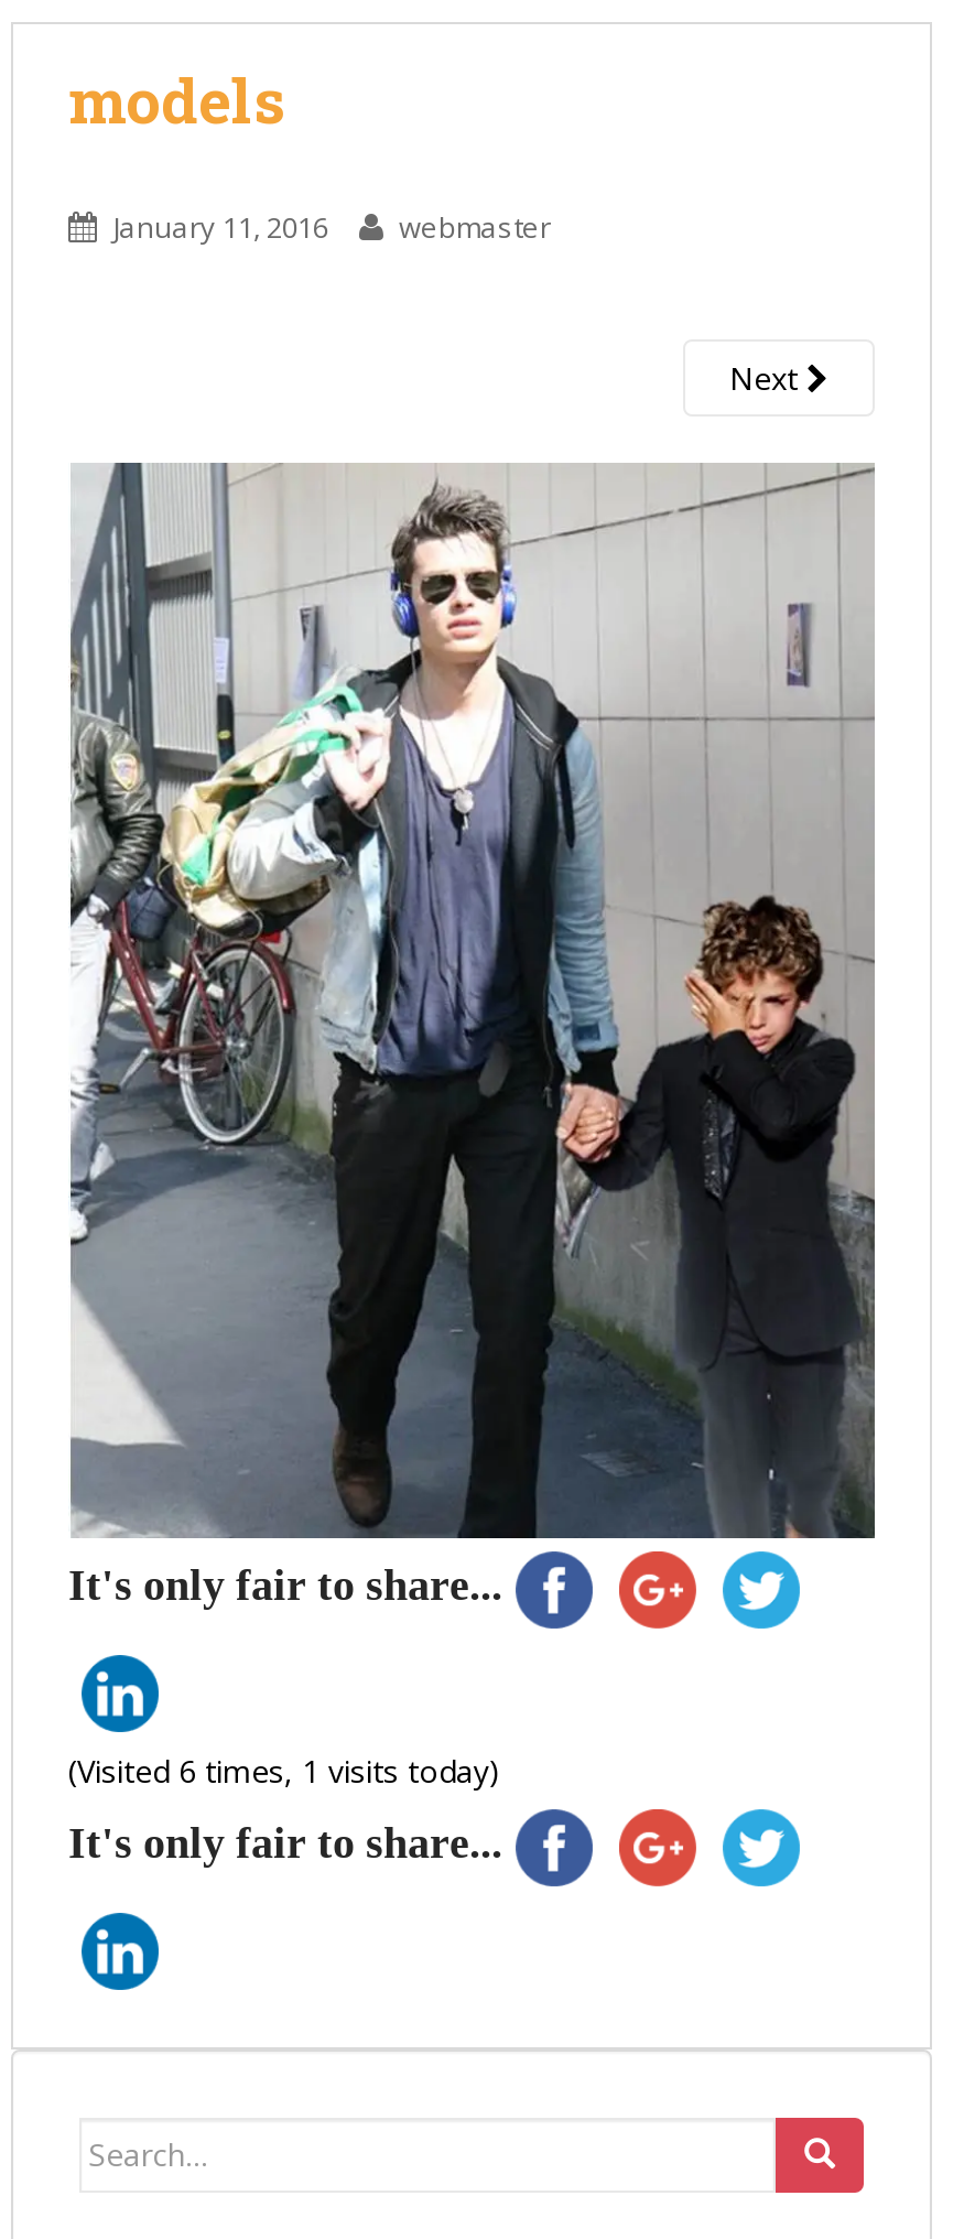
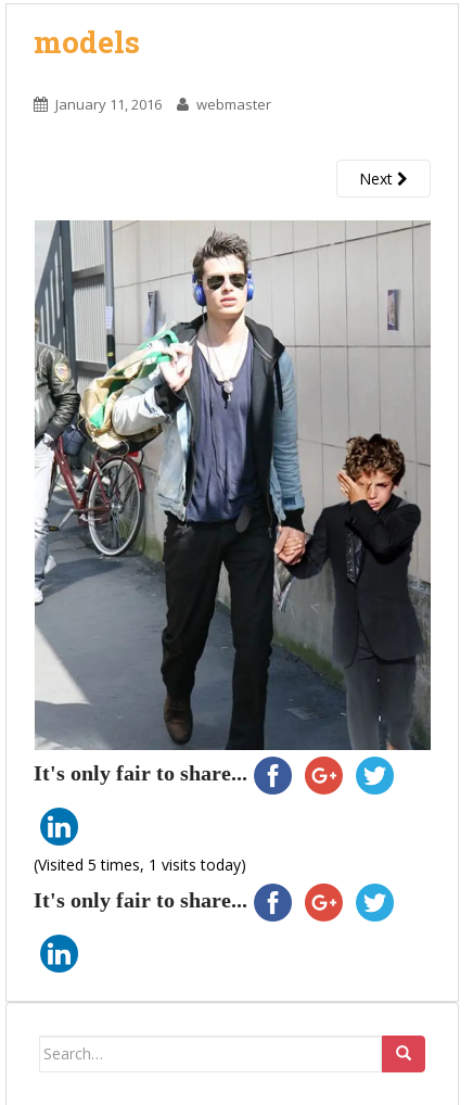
[68,1750,500,1792] (Visited 6 times, 1 visits today) -> [34,854,246,875] (Visited 5 times, 1 visits today)

